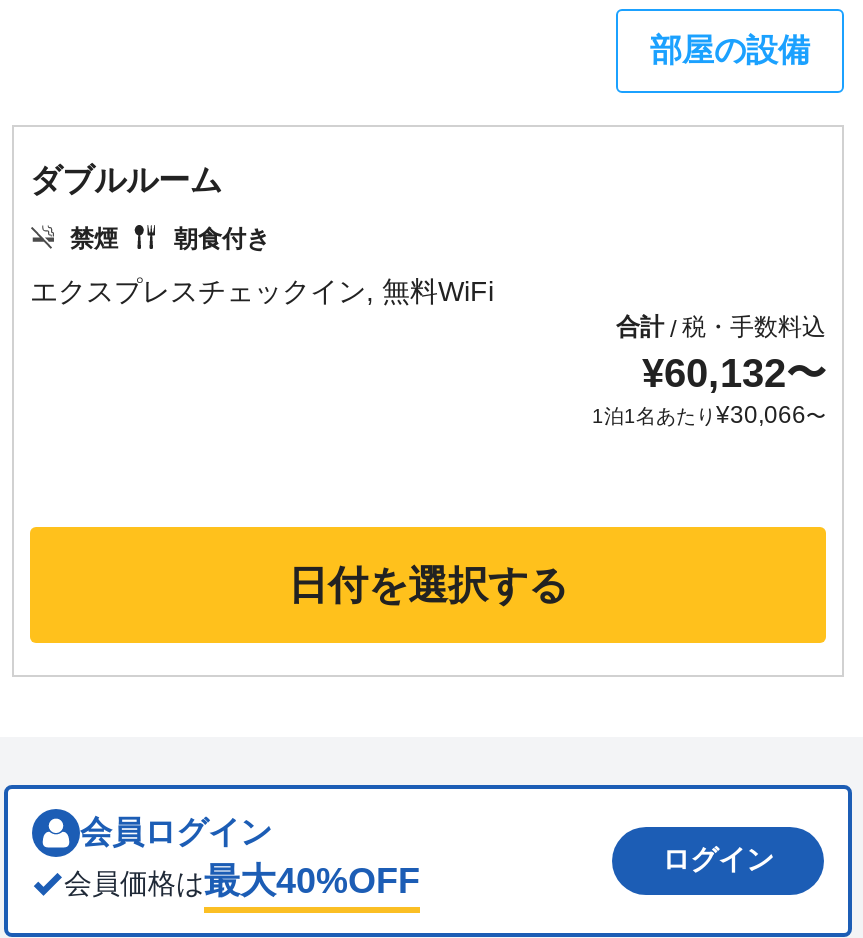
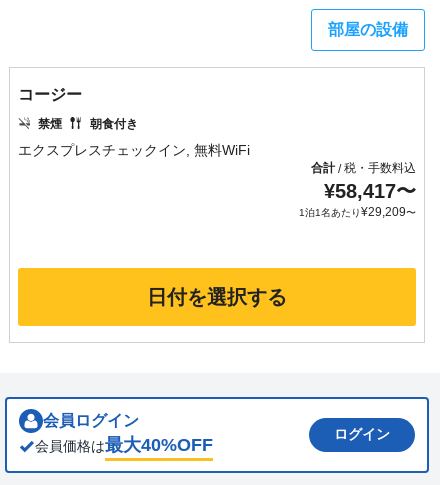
[30,163,222,197] ダブルルーム -> [18,86,82,103] コージー
[642,351,826,395] ¥60,132〜 -> [324,180,416,202] ¥58,417〜
[592,401,826,429] 1泊1名あたり¥30,066〜 -> [299,205,416,219] 1泊1名あたり¥29,209〜

